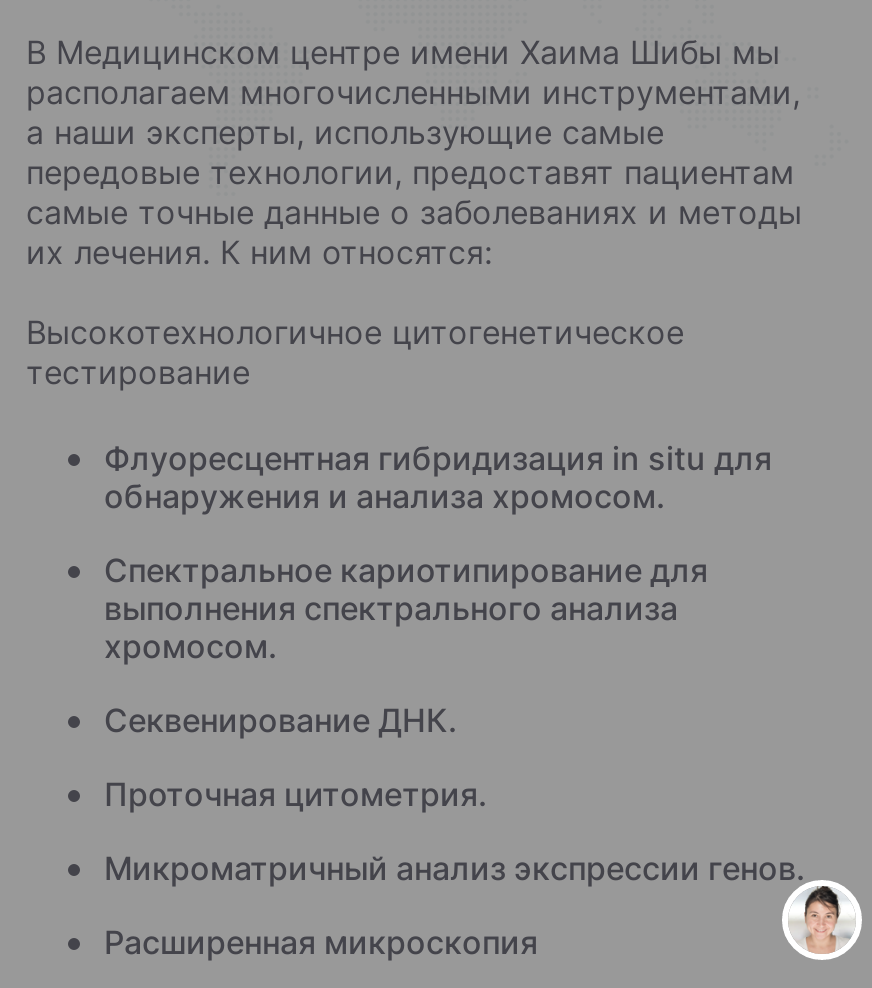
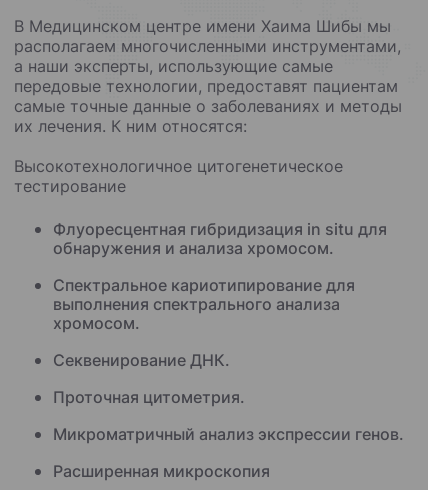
[780,878,864,962] [image] -> none

